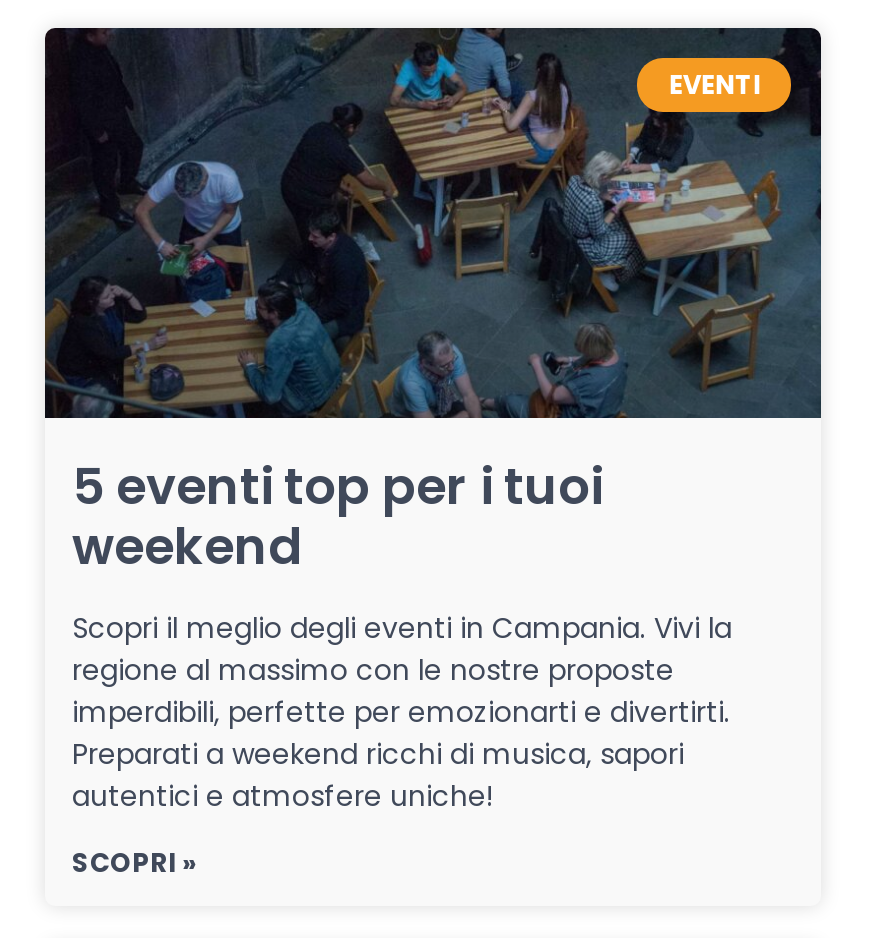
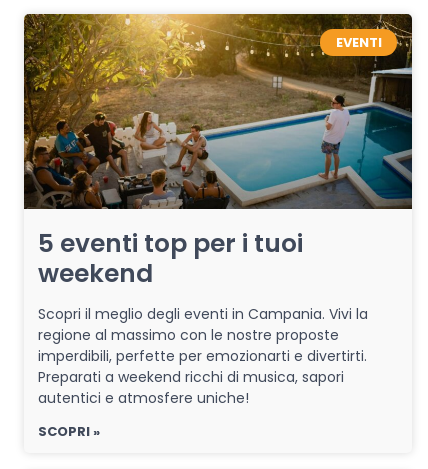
[43,26,821,420] [image] -> [23,13,412,210] [image]

